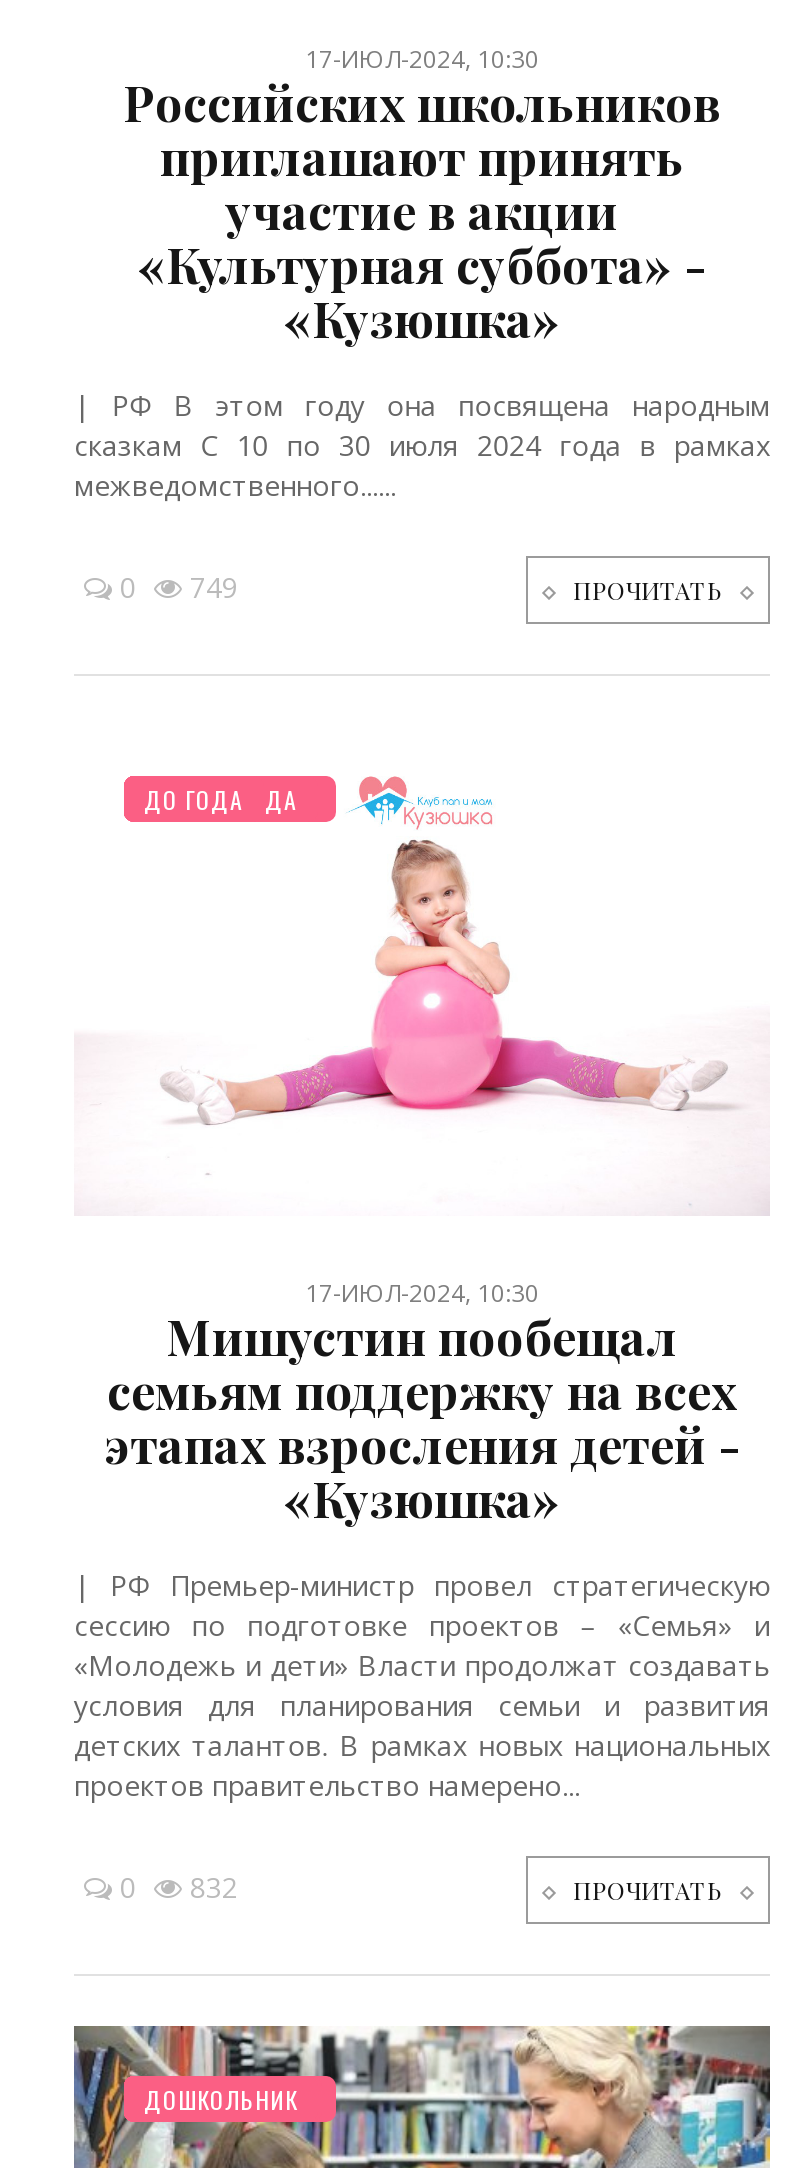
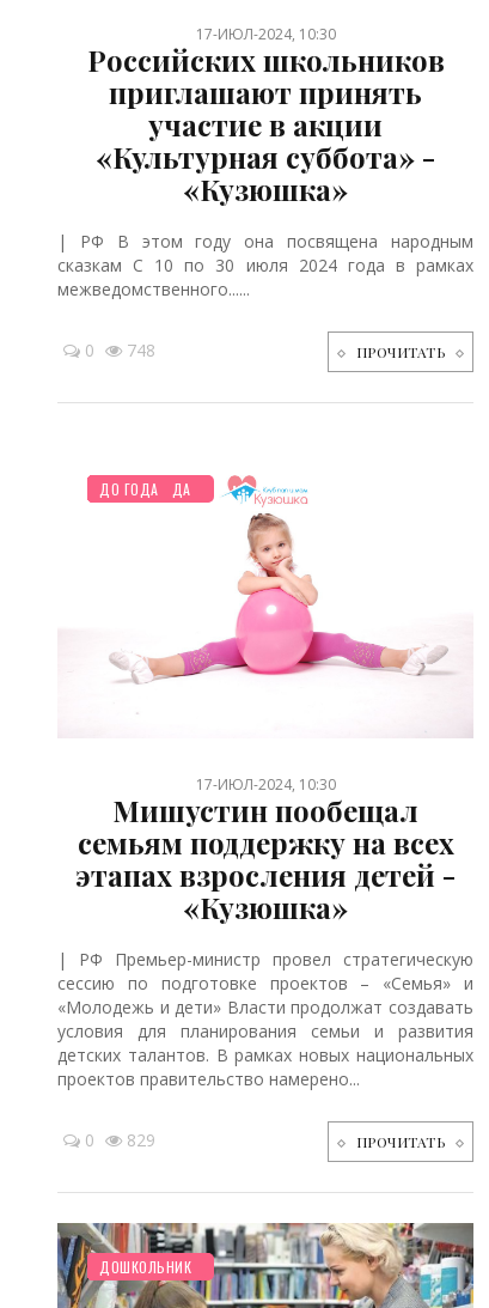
[112,568,238,606] 0 749 -> [80,339,155,361] 0 748
[112,1868,238,1906] 0 832 -> [80,1129,155,1151] 0 829

